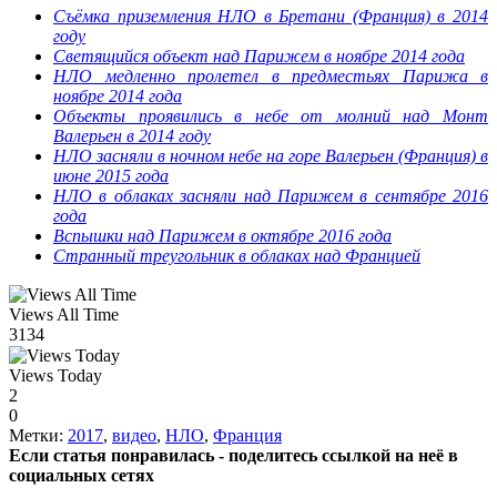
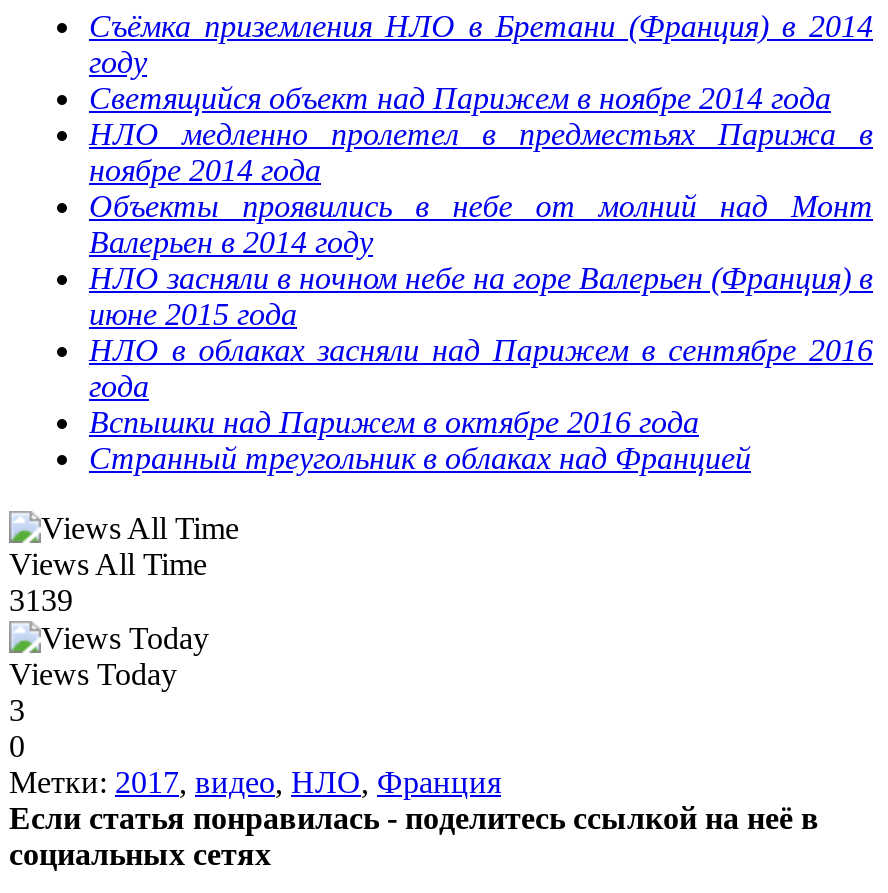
[9,325,44,344] 3134 -> [9,583,73,617] 3139
[9,387,18,405] 2 -> [9,694,25,728] 3

